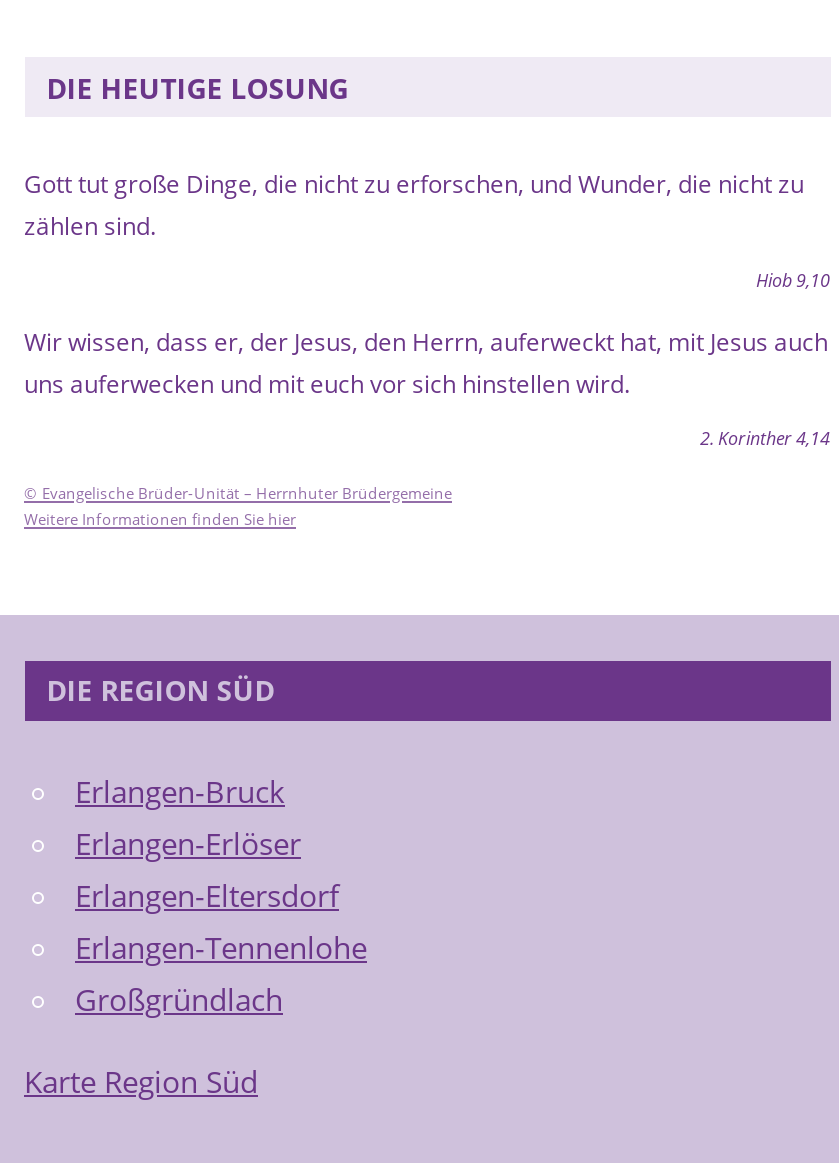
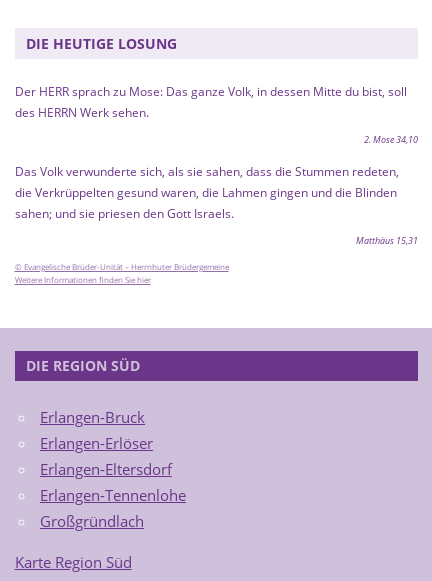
[24,166,804,242] Gott tut große Dinge, die nicht zu erforschen, und Wunder, die nicht zu | zählen sind. -> [14,83,406,121] Der HERR sprach zu Mose: Das ganze Volk, in dessen Mitte du bist, soll | des HERRN Werk sehen.
[756,266,830,292] Hiob 9,10 -> [363,133,417,146] 2. Mose 34,10
[24,325,828,401] Wir wissen, dass er, der Jesus, den Herrn, auferweckt hat, mit Jesus auch | uns auferwecken und mit euch vor sich hinstellen wird. -> [14,163,398,222] Das Volk verwunderte sich, als sie sahen, dass die Stummen redeten, | die Verkrüppelten gesund waren, die Lahmen gingen und die Blinden | sahen; und sie priesen den Gott Israels.
[700,425,830,451] 2. Korinther 4,14 -> [355,234,417,247] Matthäus 15,31

